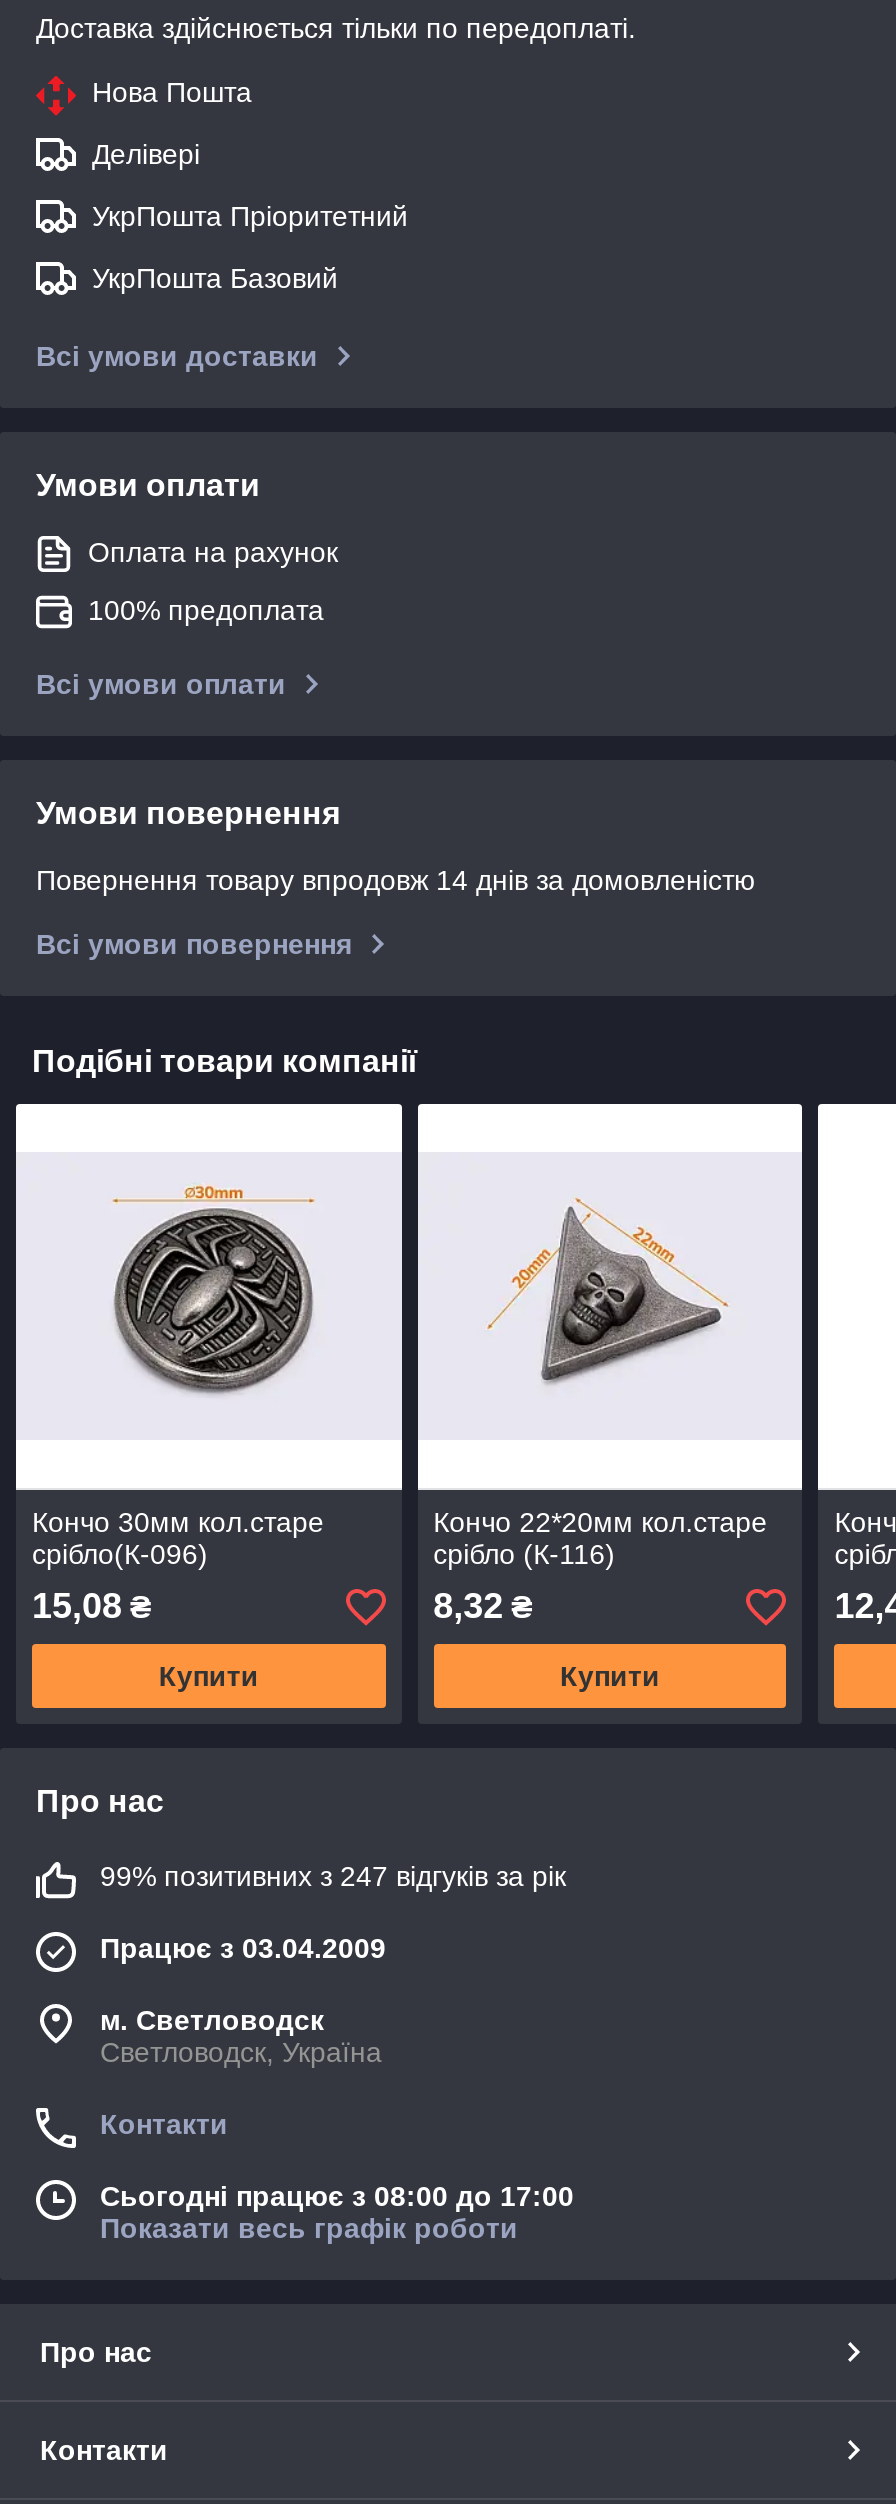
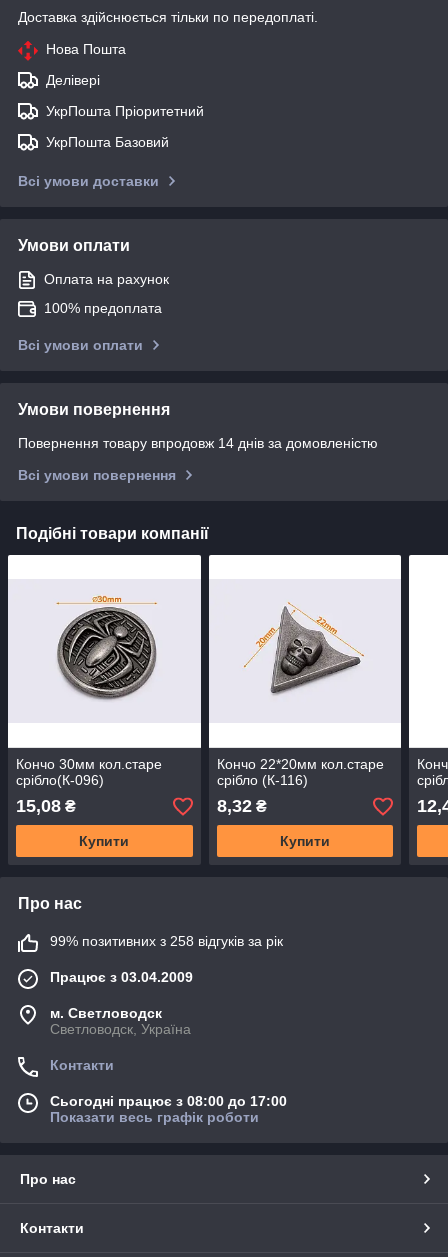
[100,1861,566,1893] 99% позитивних з 247 відгуків за рік -> [50,933,283,949] 99% позитивних з 258 відгуків за рік

